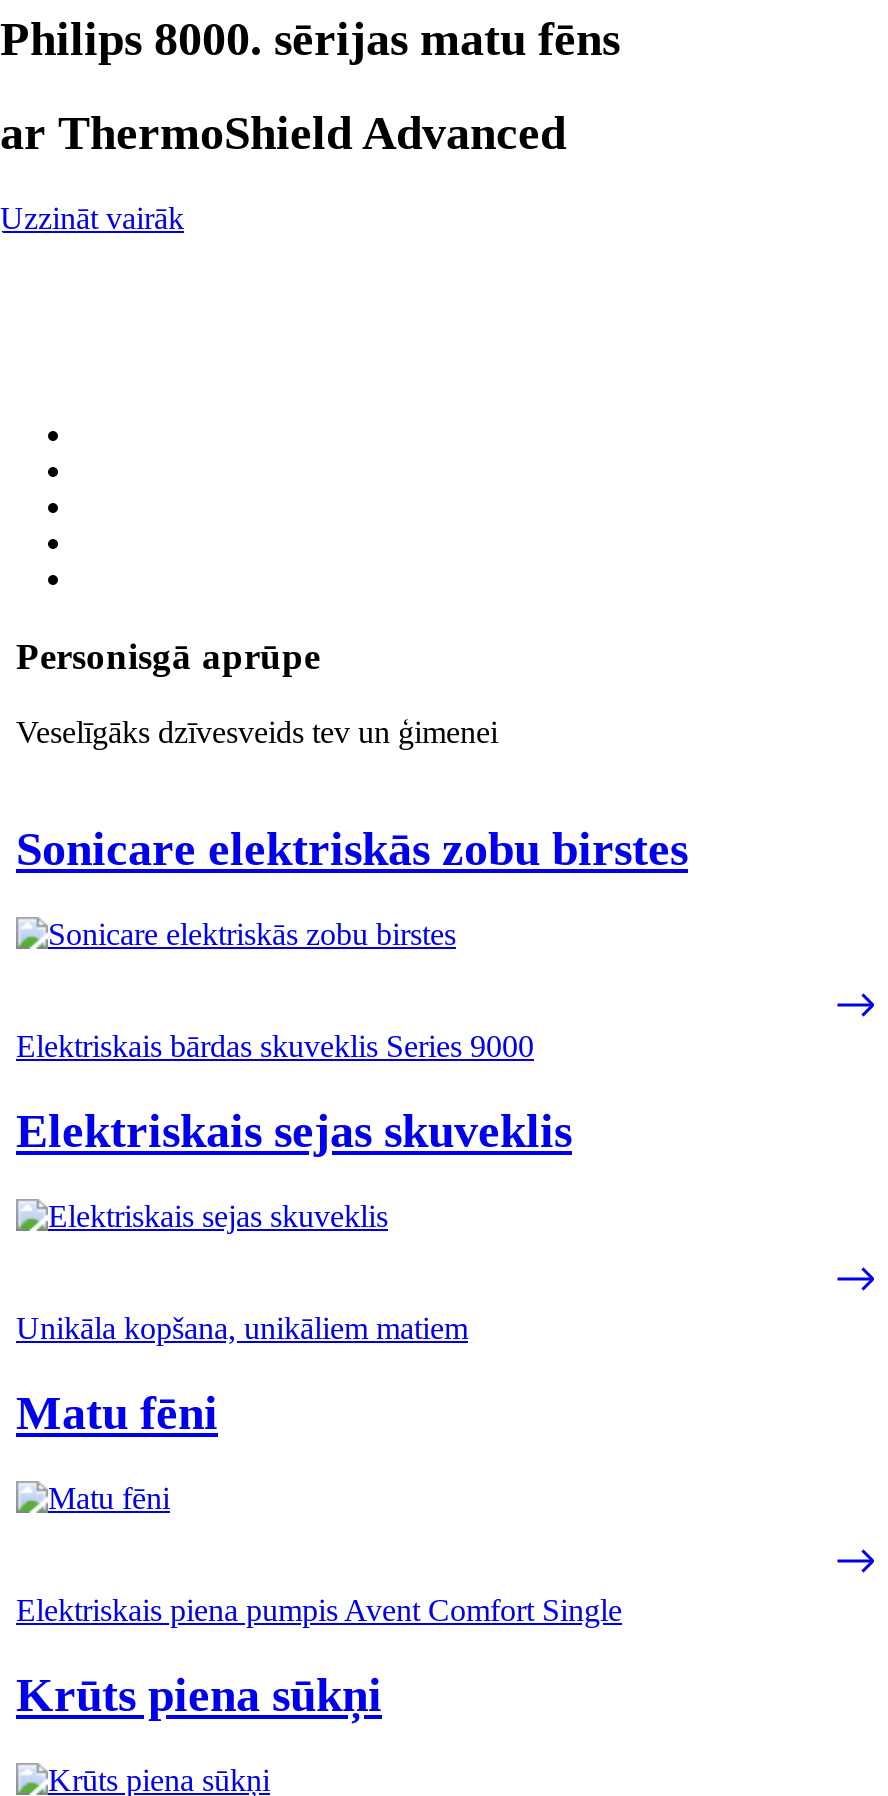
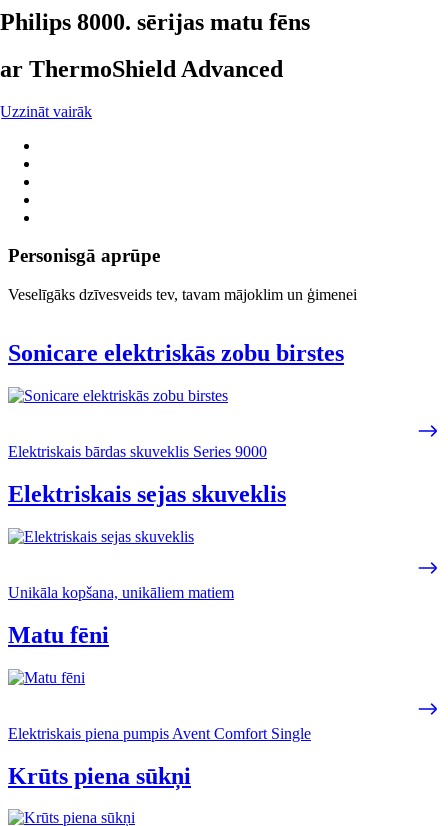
[16,716,498,750] Veselīgāks dzīvesveids tev un ģimenei -> [8,286,357,303] Veselīgāks dzīvesveids tev, tavam mājoklim un ģimenei

